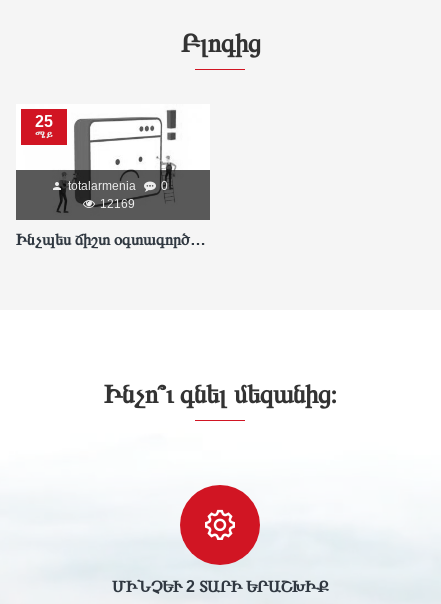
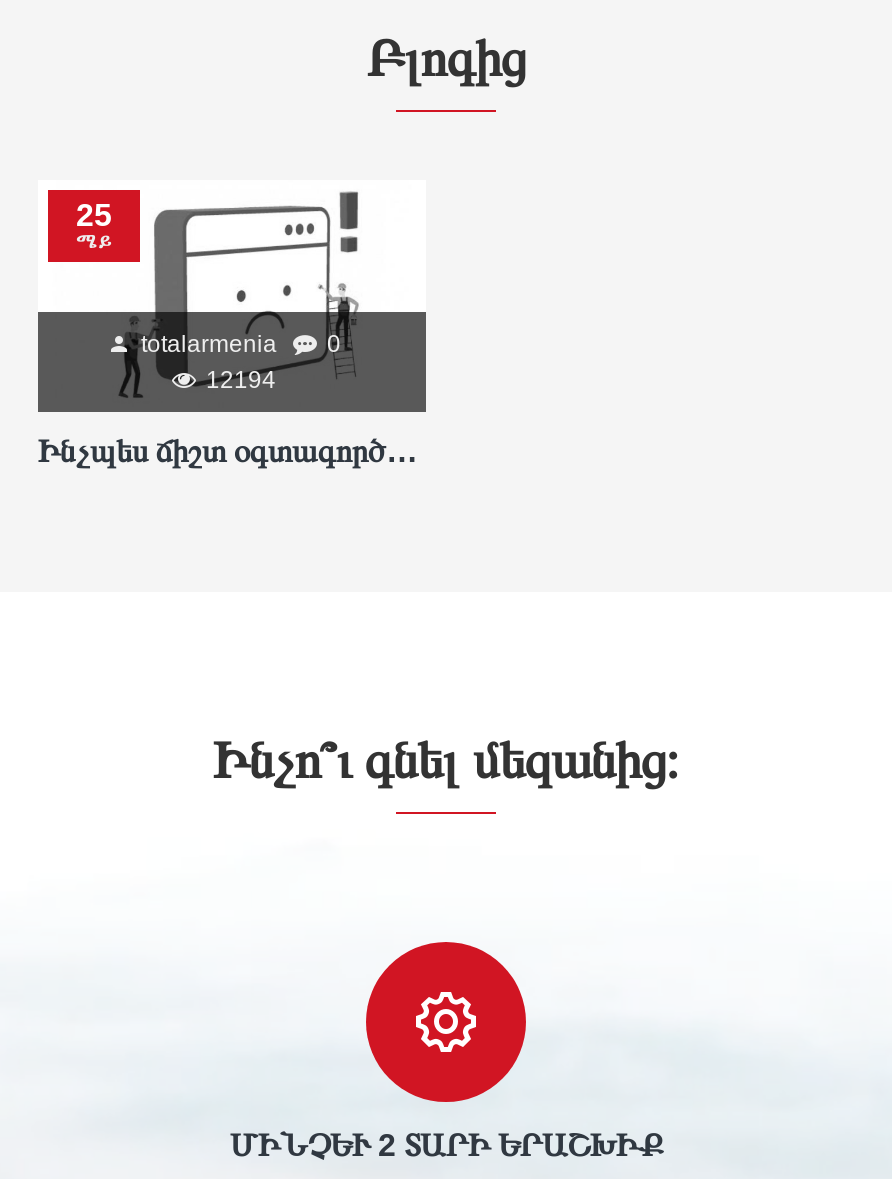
[100,197,135,211] 12169 -> [206,366,276,394] 12194

